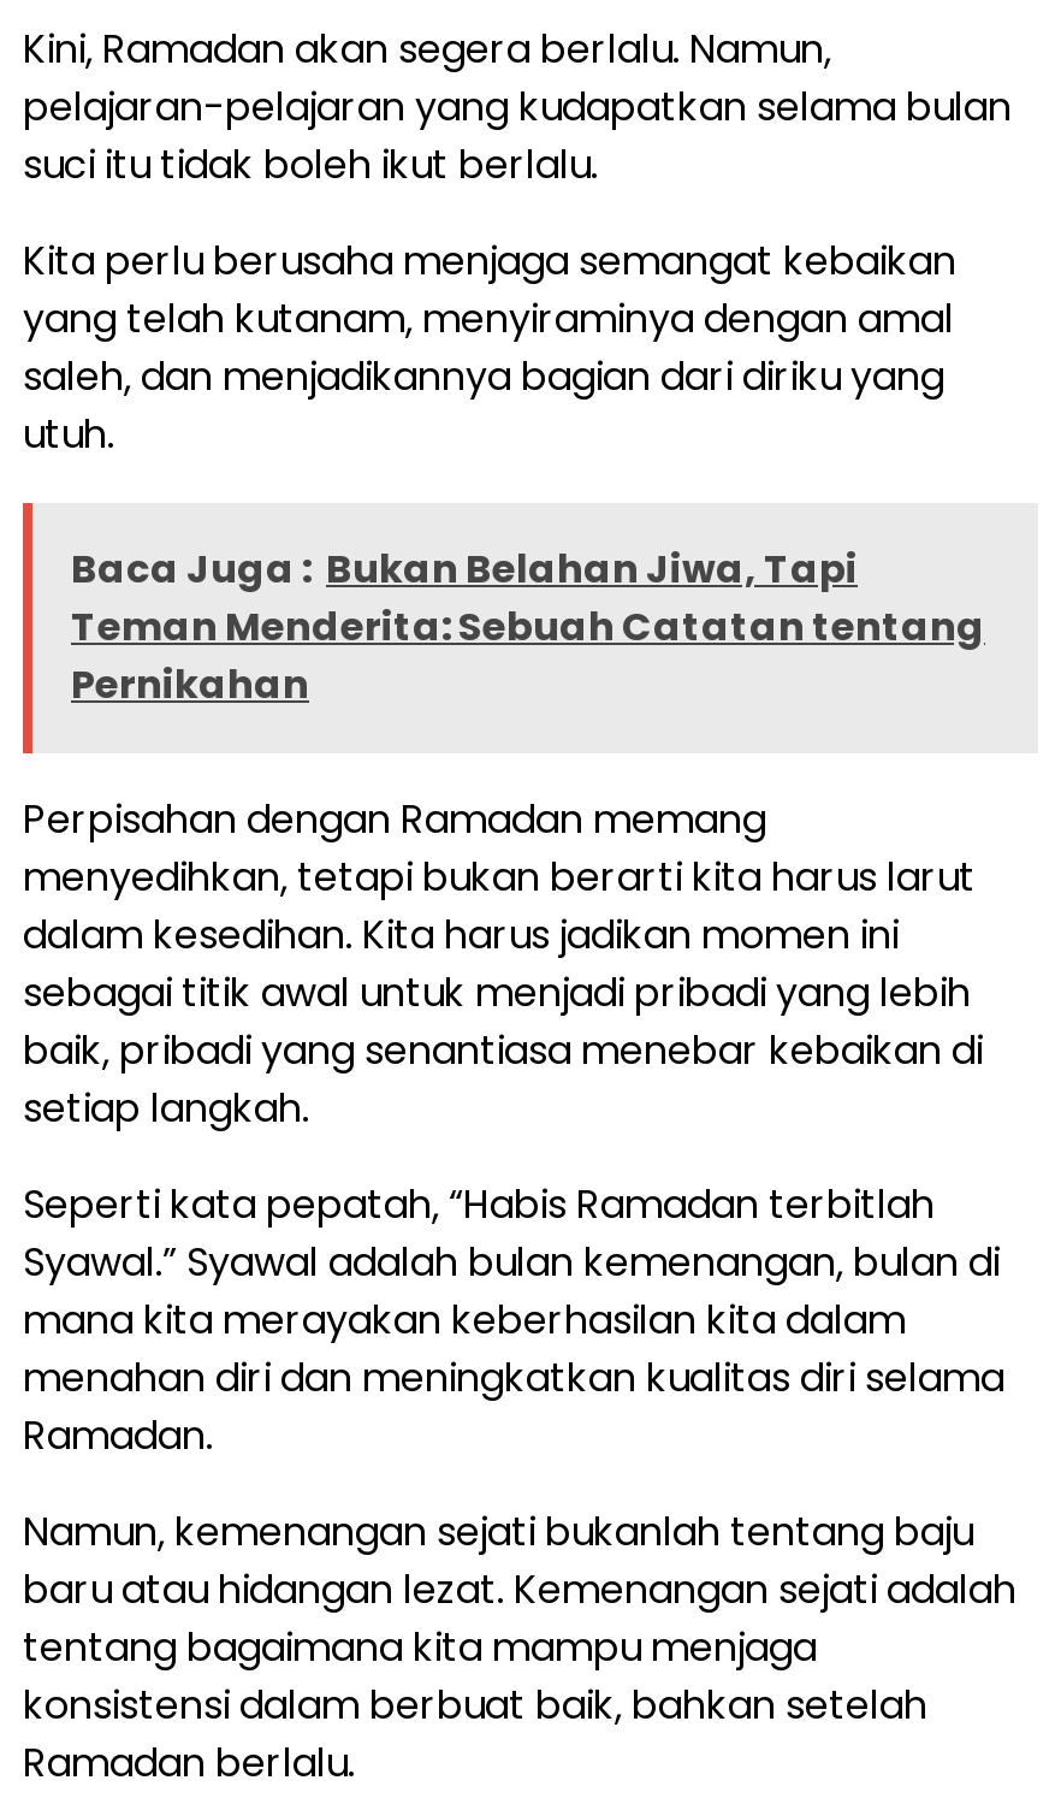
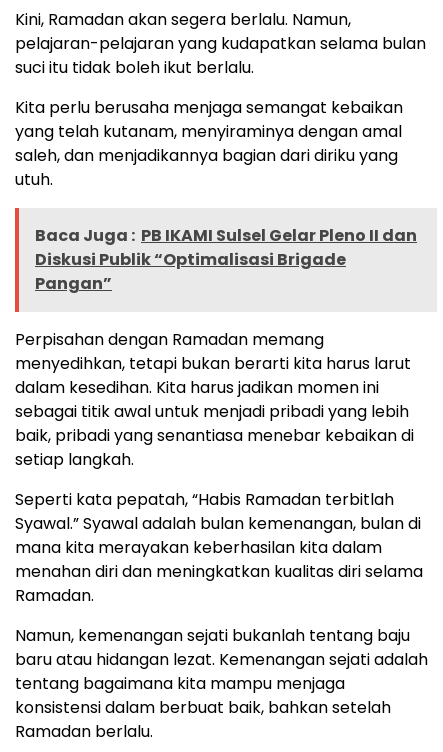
[71,543,985,713] Baca Juga : Bukan Belahan Jiwa, Tapi | Teman Menderita: Sebuah Catatan tentang | Pernikahan -> [35,224,417,295] Baca Juga : PB IKAMI Sulsel Gelar Pleno II dan | Diskusi Publik “Optimalisasi Brigade | Pangan”

